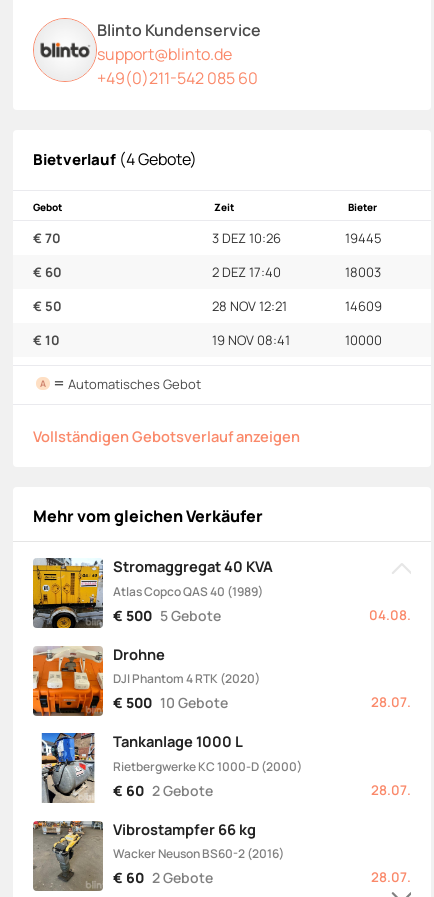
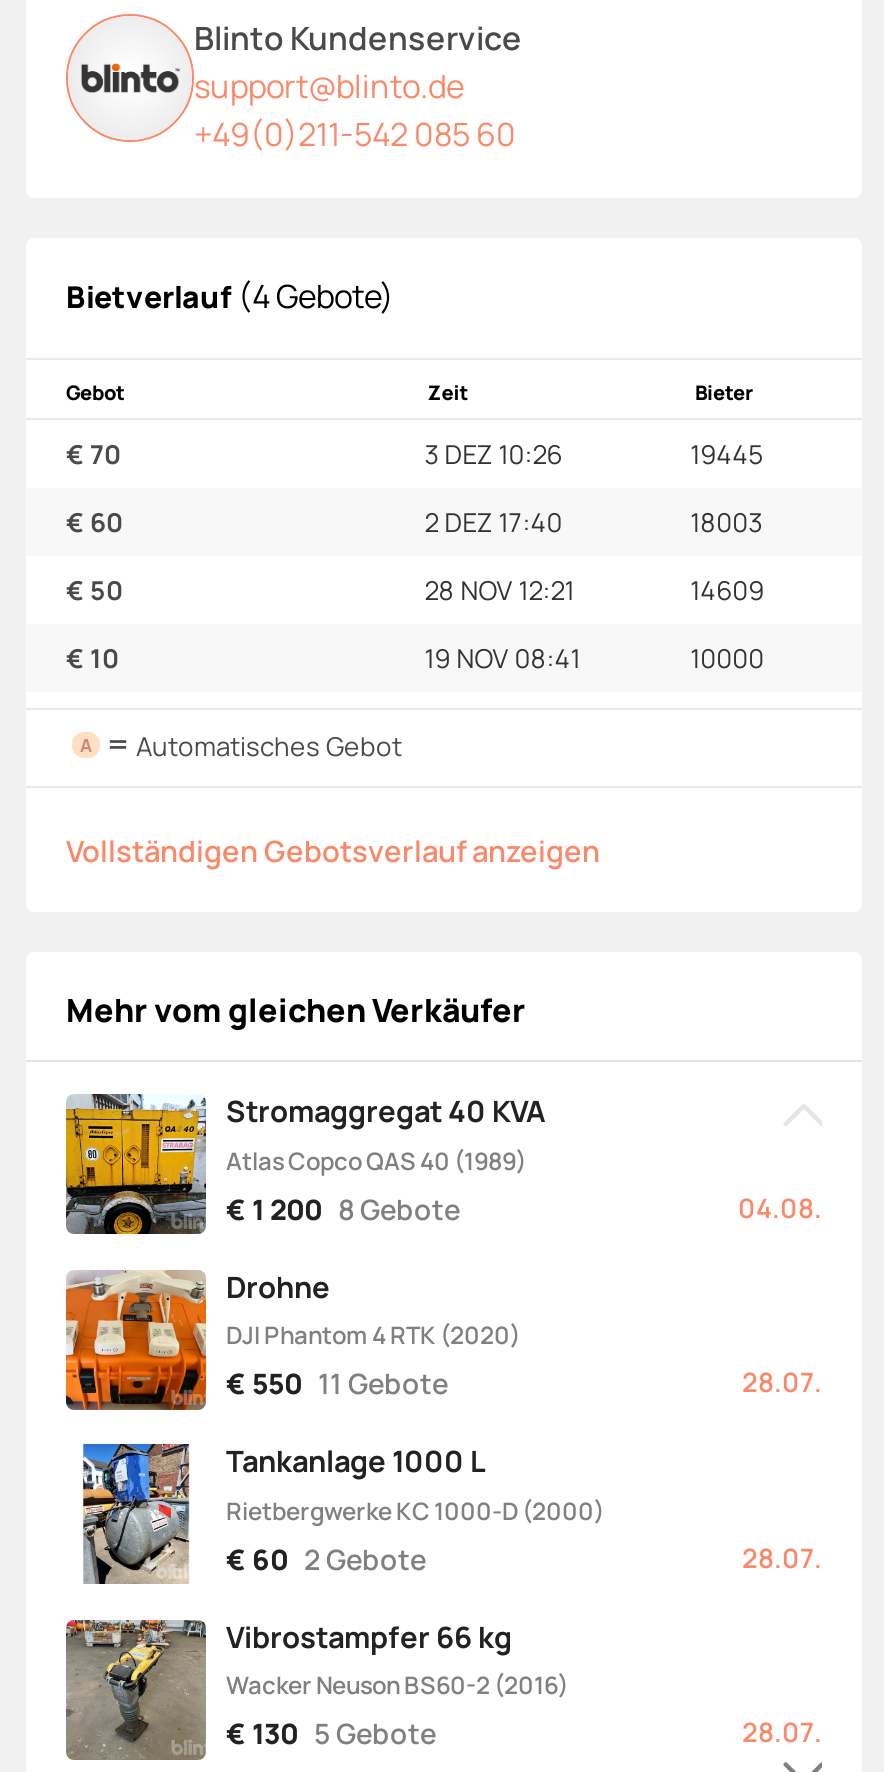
[123,606,221,625] 500 5 Gebote -> [246,1190,460,1228] 1 200 8 Gebote
[123,693,228,712] 500 10 Gebote -> [246,1365,448,1403] 550 11 Gebote
[123,868,213,887] 60 2 Gebote -> [246,1715,436,1753] 130 5 Gebote

